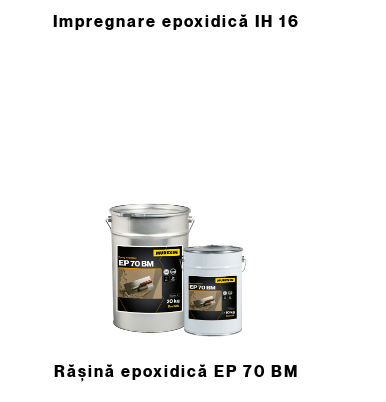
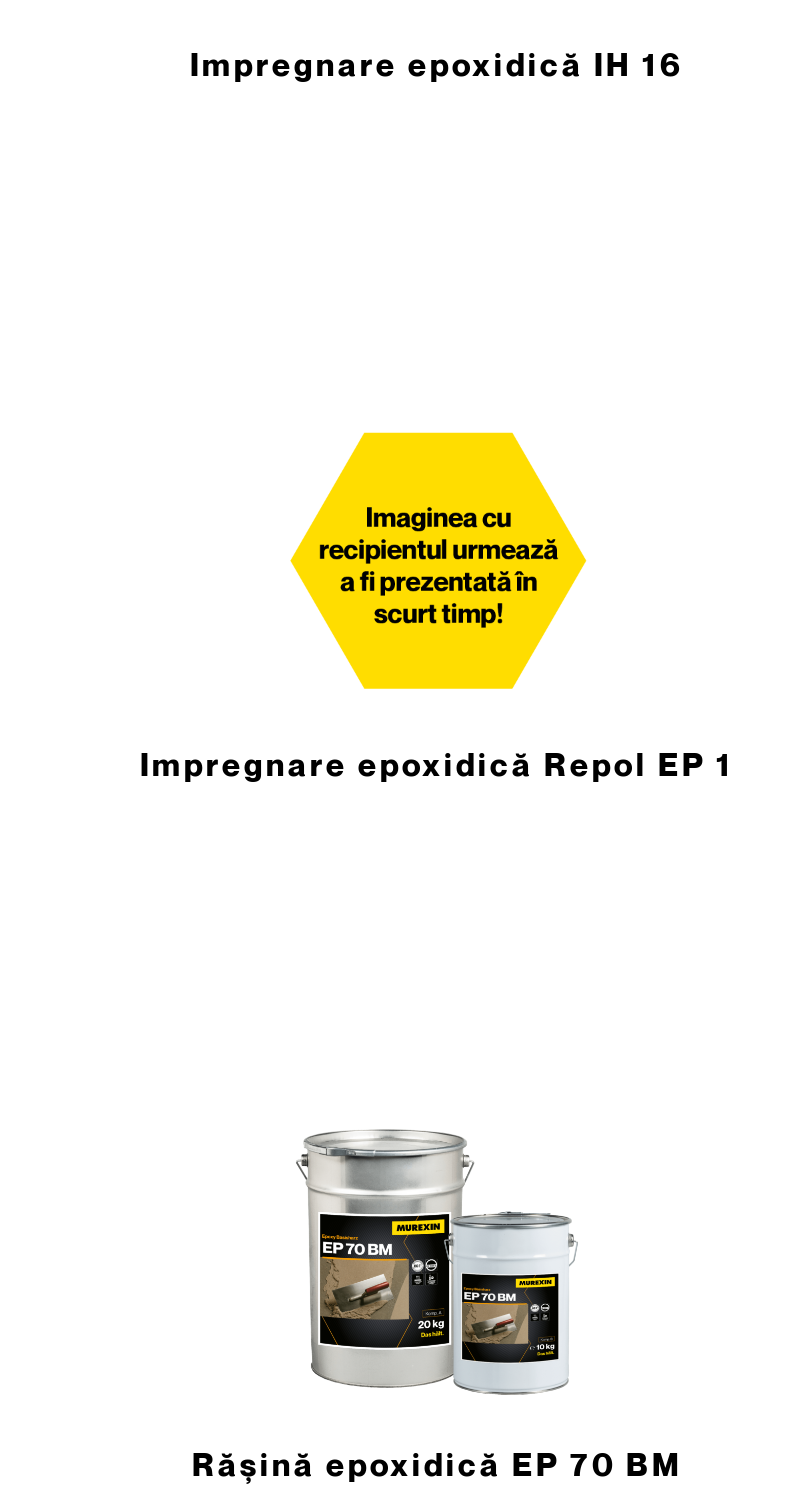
none -> [140,430,734,784] [image] | Impregnare epoxidică Repol EP 1

